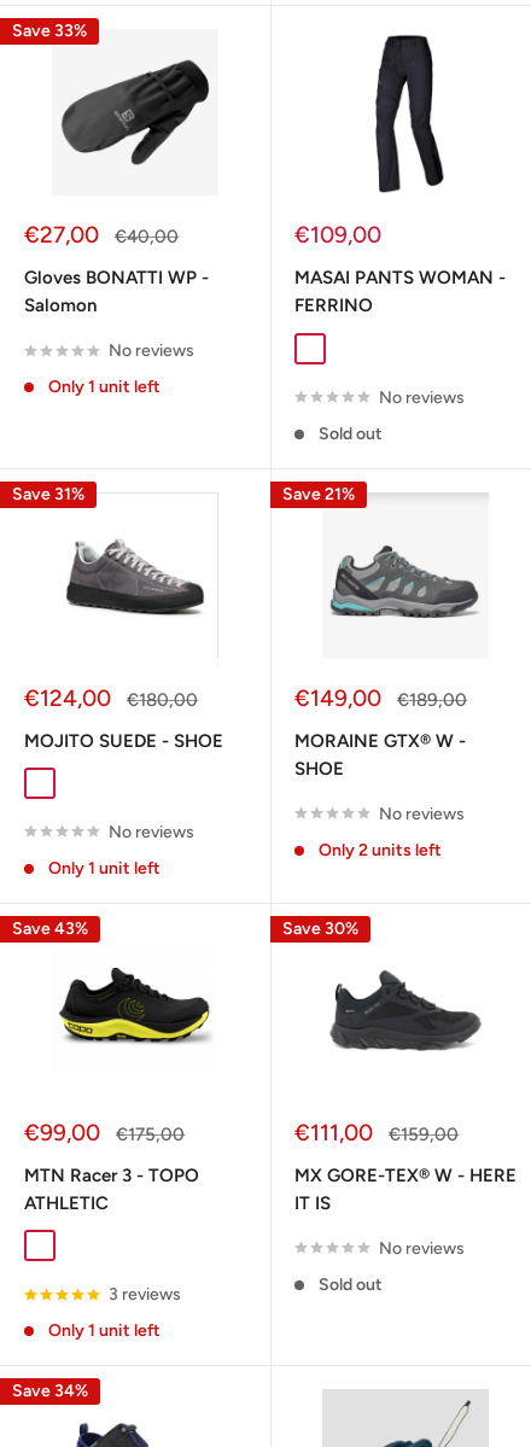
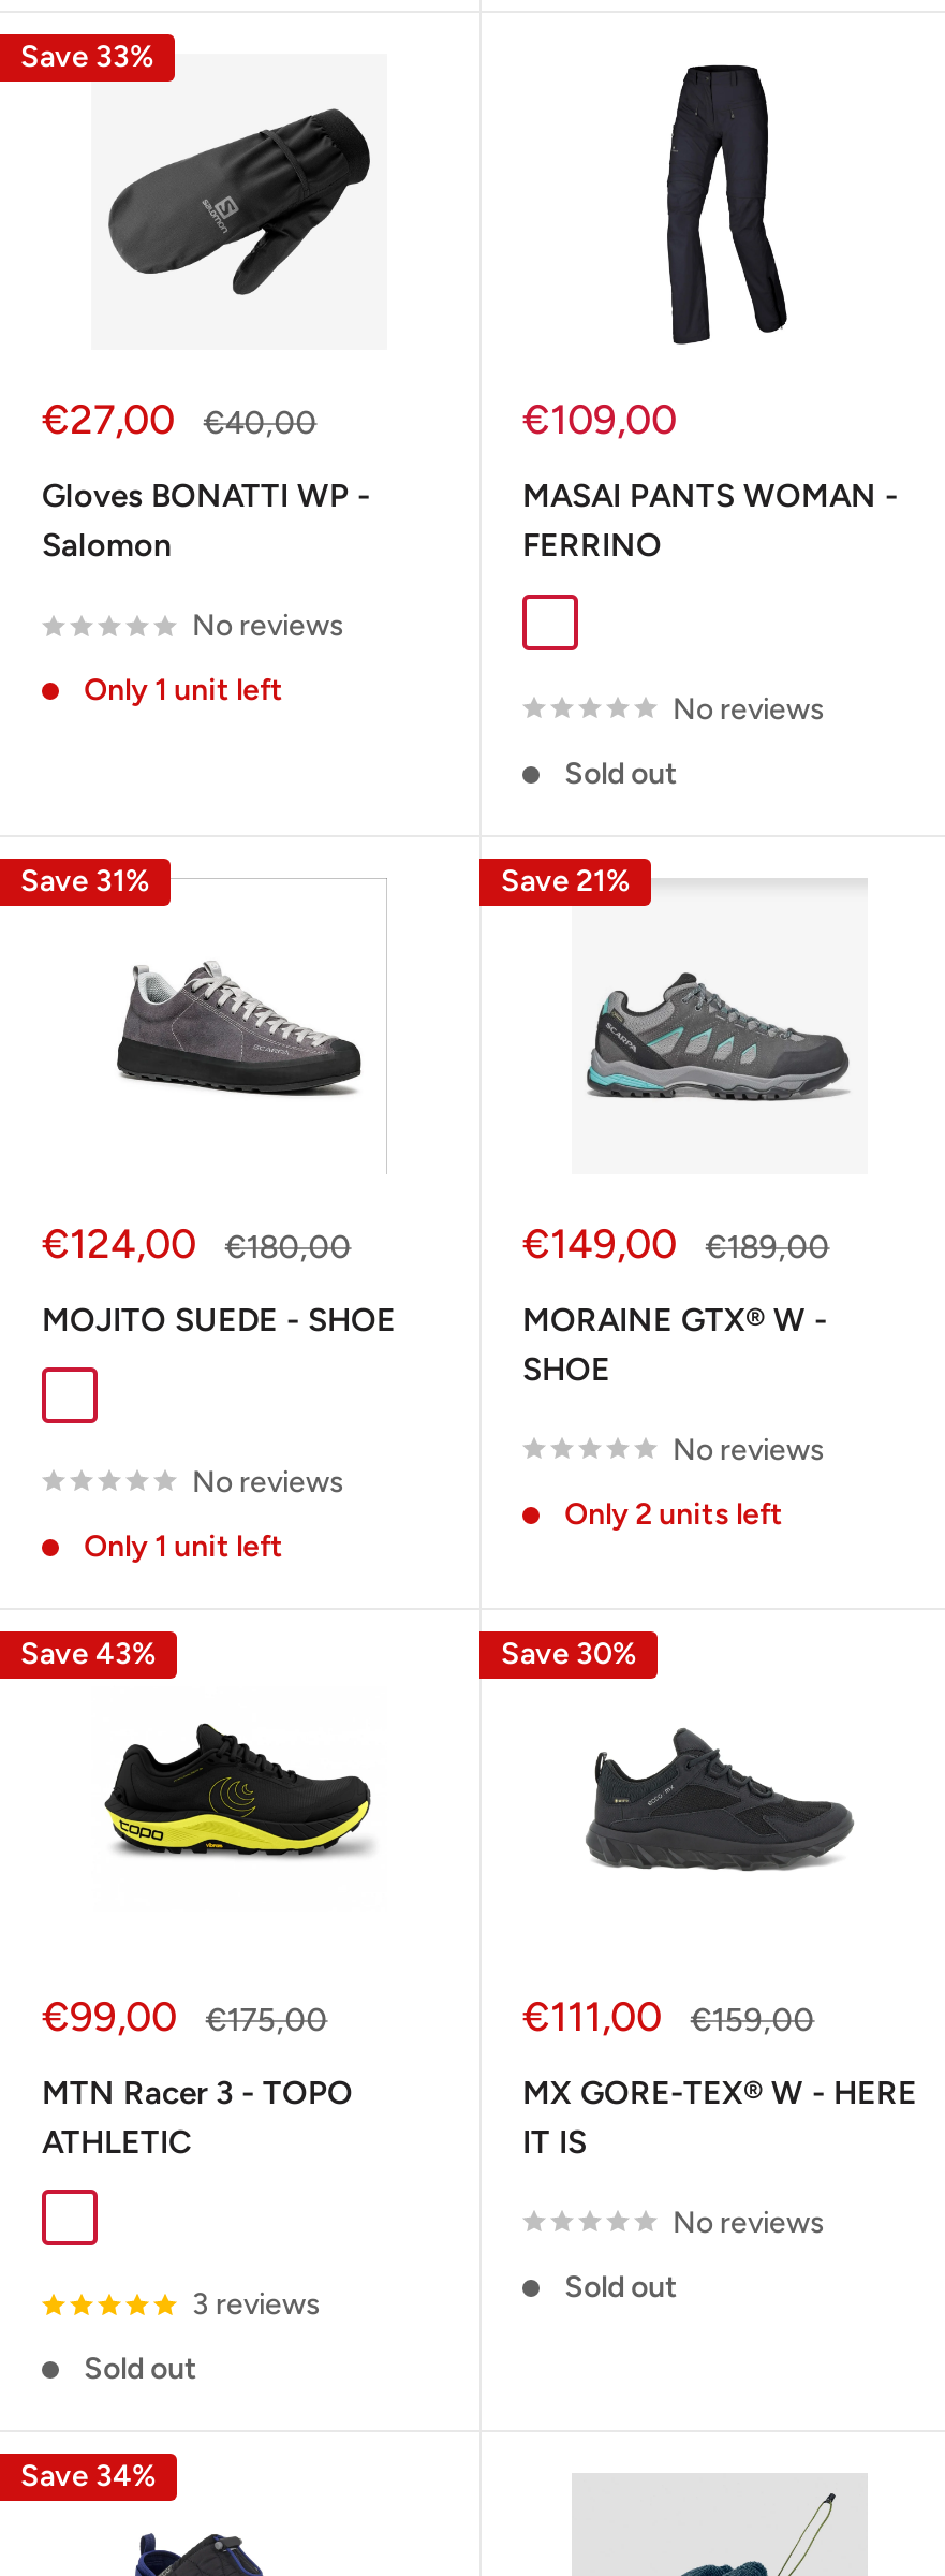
[48,1320,160,1341] Only 1 unit left -> [84,2351,198,2387] Sold out

